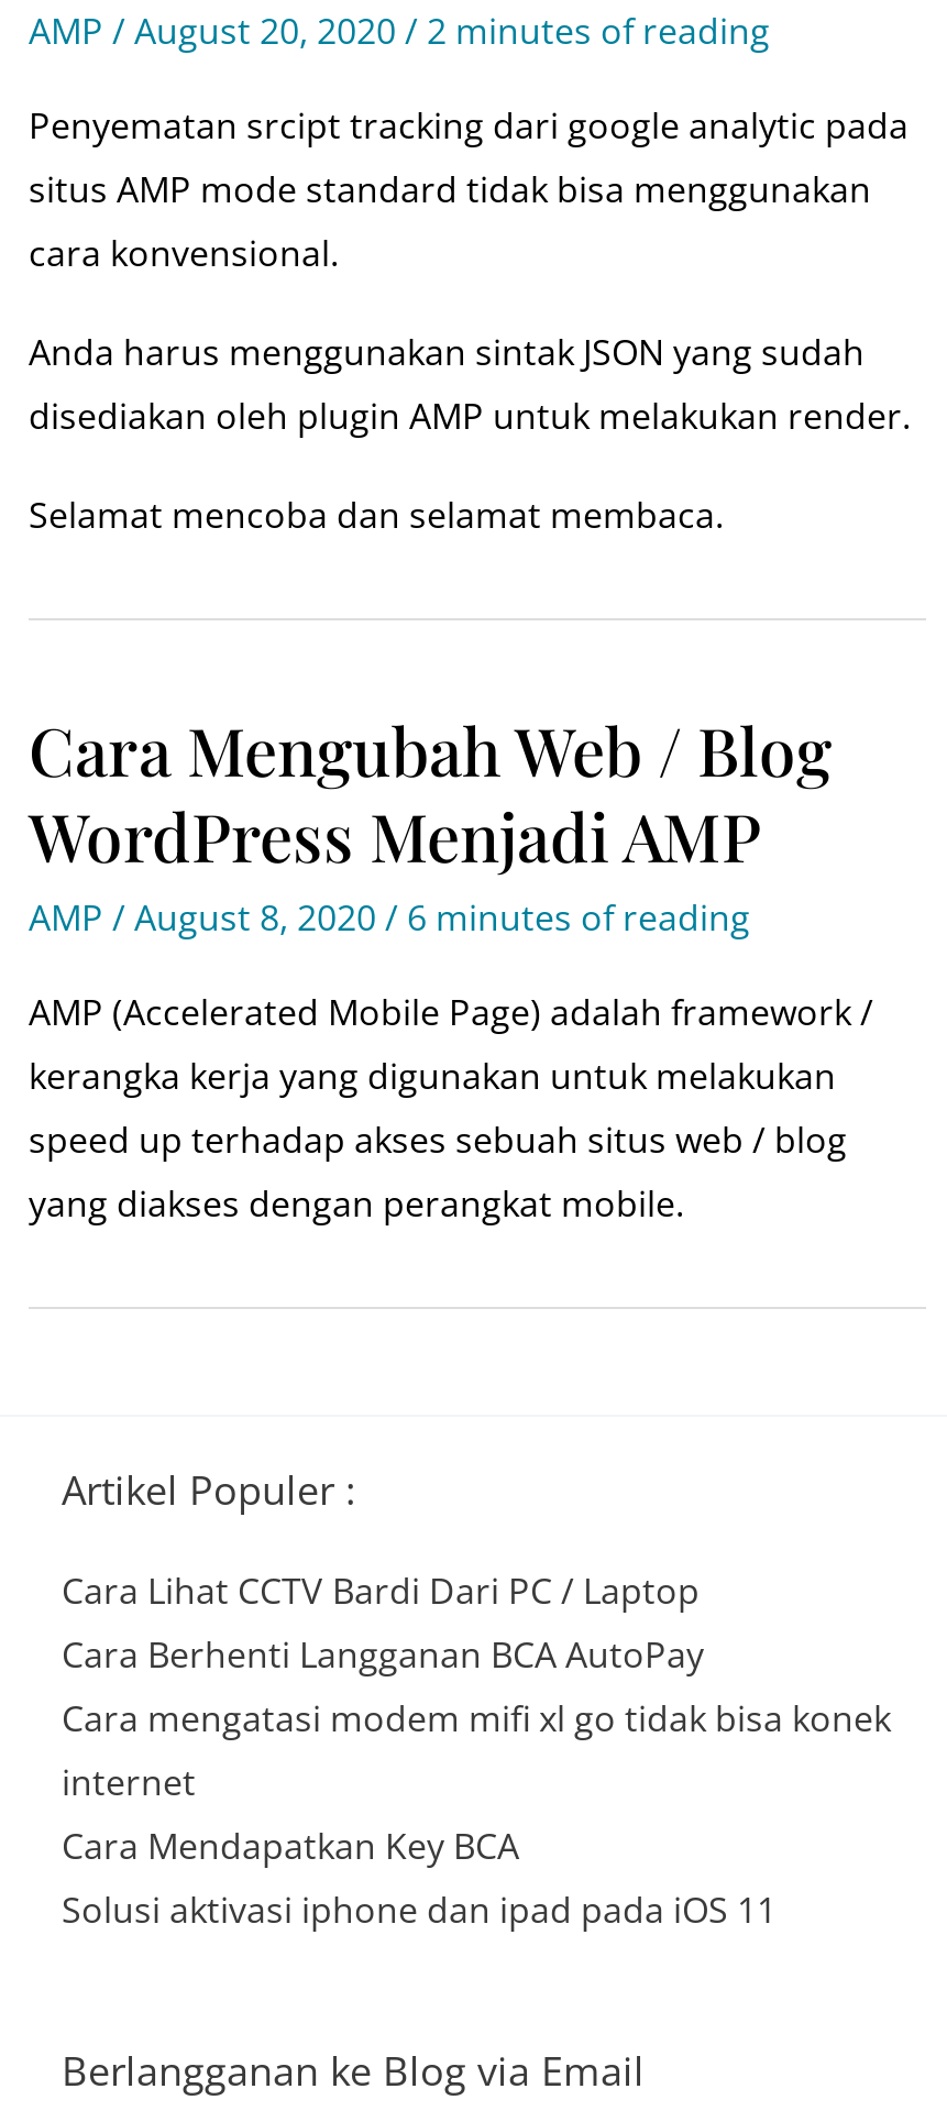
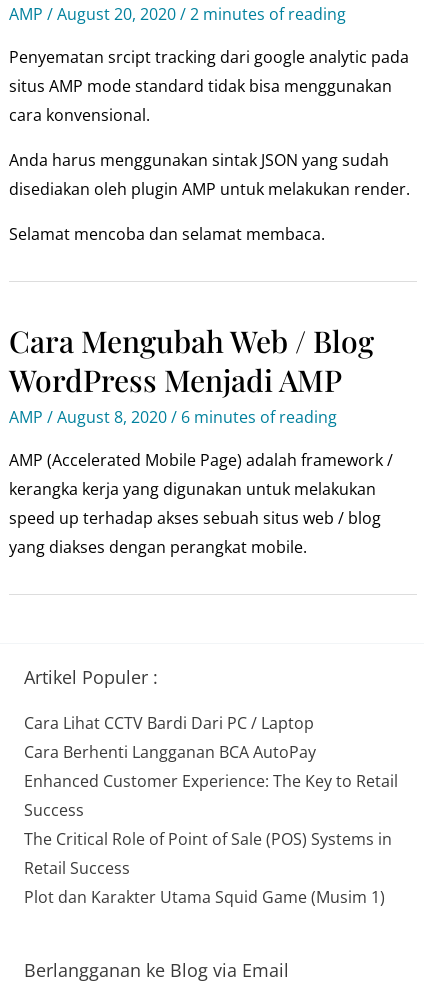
[62,1694,891,1934] Cara mengatasi modem mifi xl go tidak bisa konek | internet | Cara Mendapatkan Key BCA | Solusi aktivasi iphone dan ipad pada iOS 11 -> [24,770,398,908] Enhanced Customer Experience: The Key to Retail | Success | The Critical Role of Point of Sale (POS) Systems in | Retail Success | Plot dan Karakter Utama Squid Game (Musim 1)

